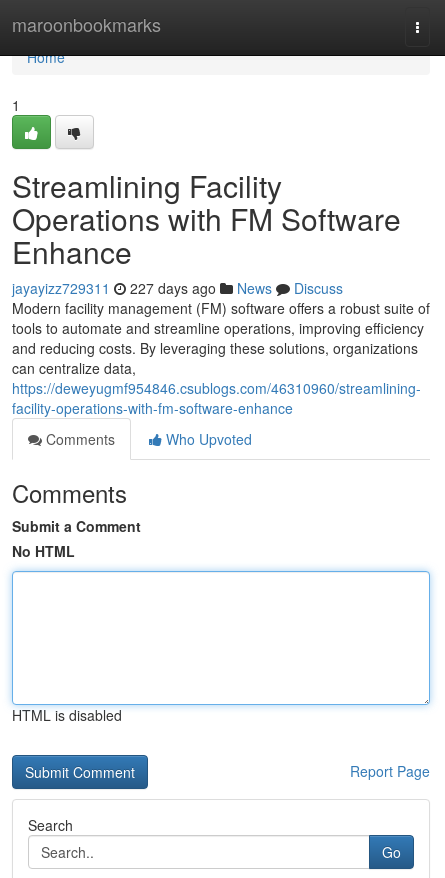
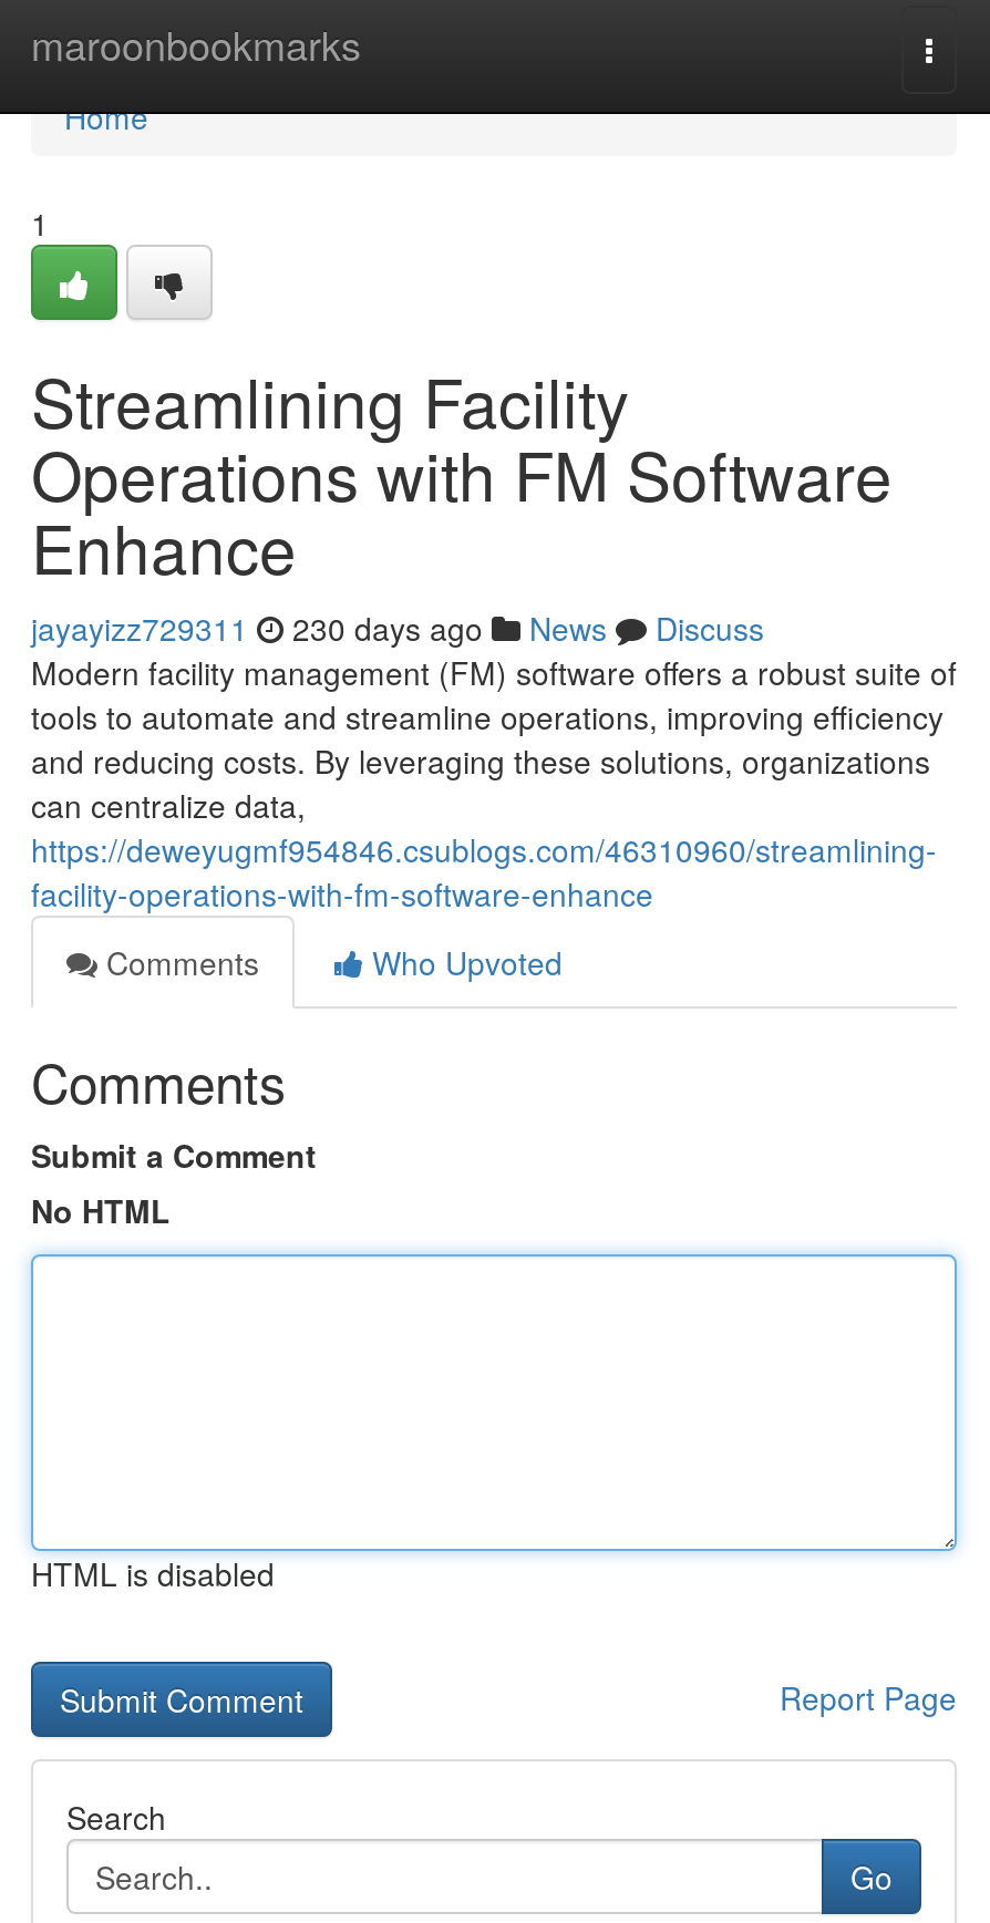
[12,278,343,298] jayayizz729311 227 days ago News Discuss -> [31,606,764,650] jayayizz729311 230 days ago News Discuss

